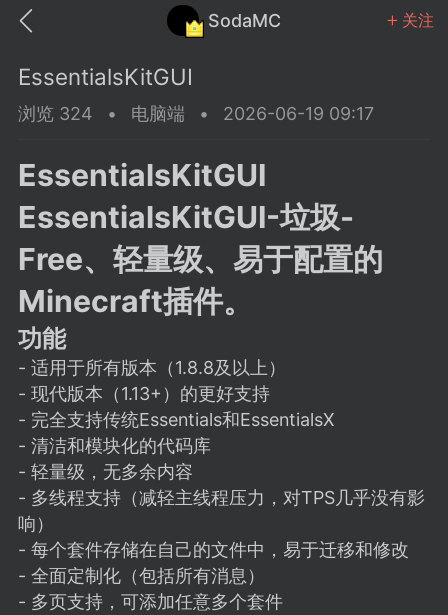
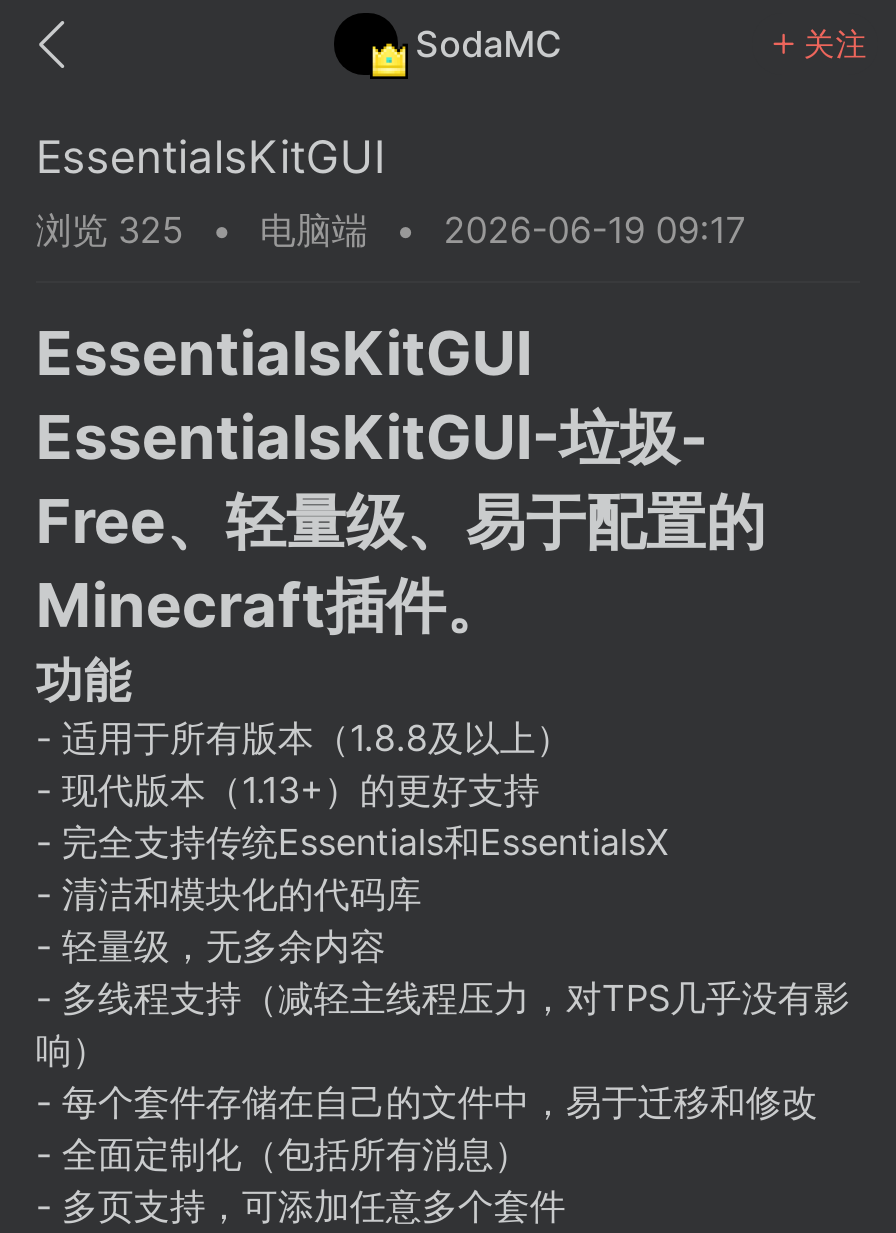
[18,103,93,124] 浏览 324 -> [36,208,184,250] 浏览 325

